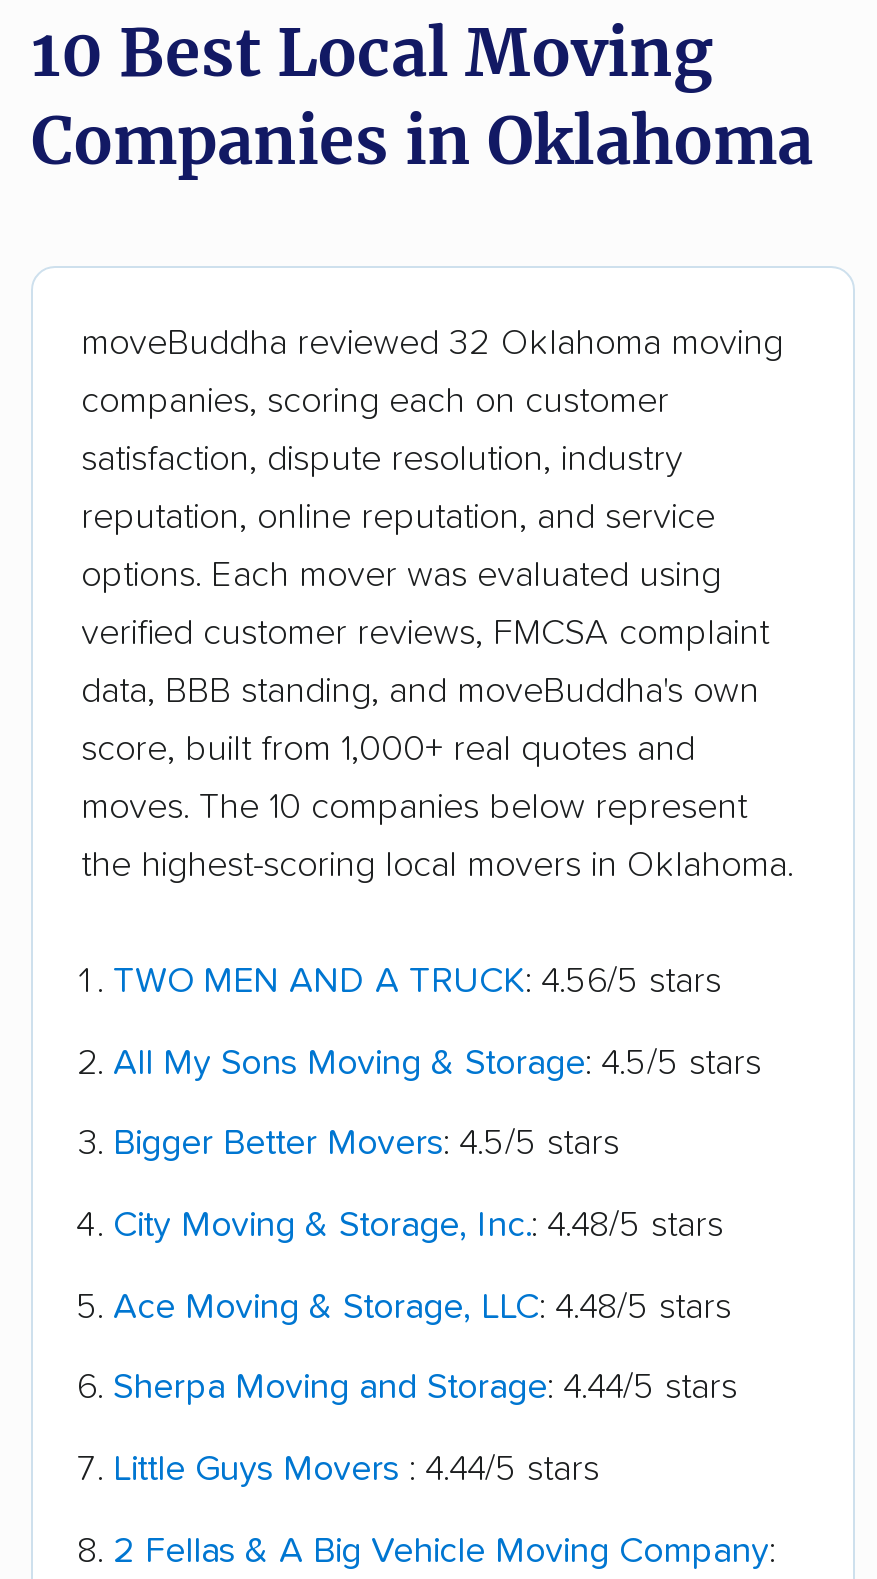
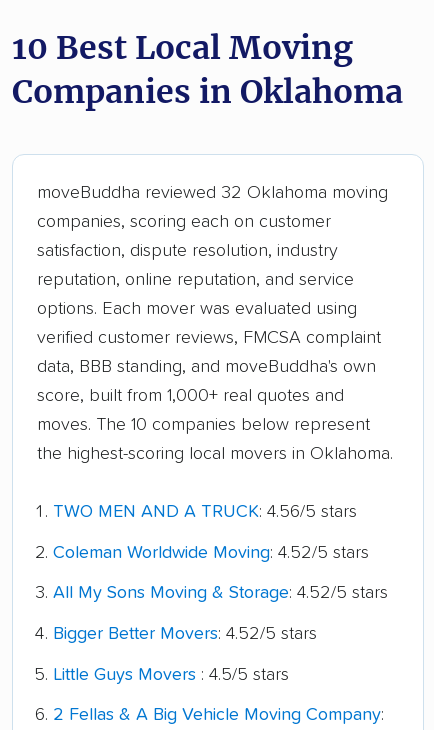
[113,1045,761,1488] All My Sons Moving & Storage: 4.5/5 stars | Bigger Better Movers: 4.5/5 stars | City Moving & Storage, Inc.: 4.48/5 stars | Ace Moving & Storage, LLC: 4.48/5 stars | Sherpa Moving and Storage: 4.44/5 stars | Little Guys Movers: 4.44/5 stars -> [53,543,388,684] Coleman Worldwide Moving: 4.52/5 stars | All My Sons Moving & Storage: 4.52/5 stars | Bigger Better Movers: 4.52/5 stars | Little Guys Movers: 4.5/5 stars

